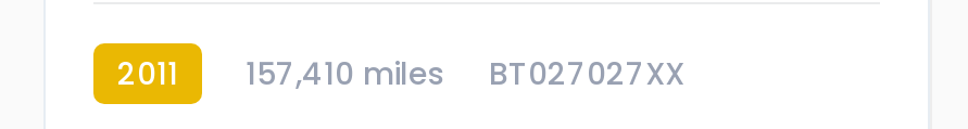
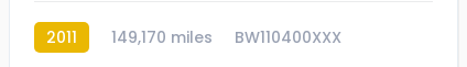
[246,51,684,95] 157,410 miles | BT027027XX -> [111,26,341,48] 149,170 miles | BW110400XXX

